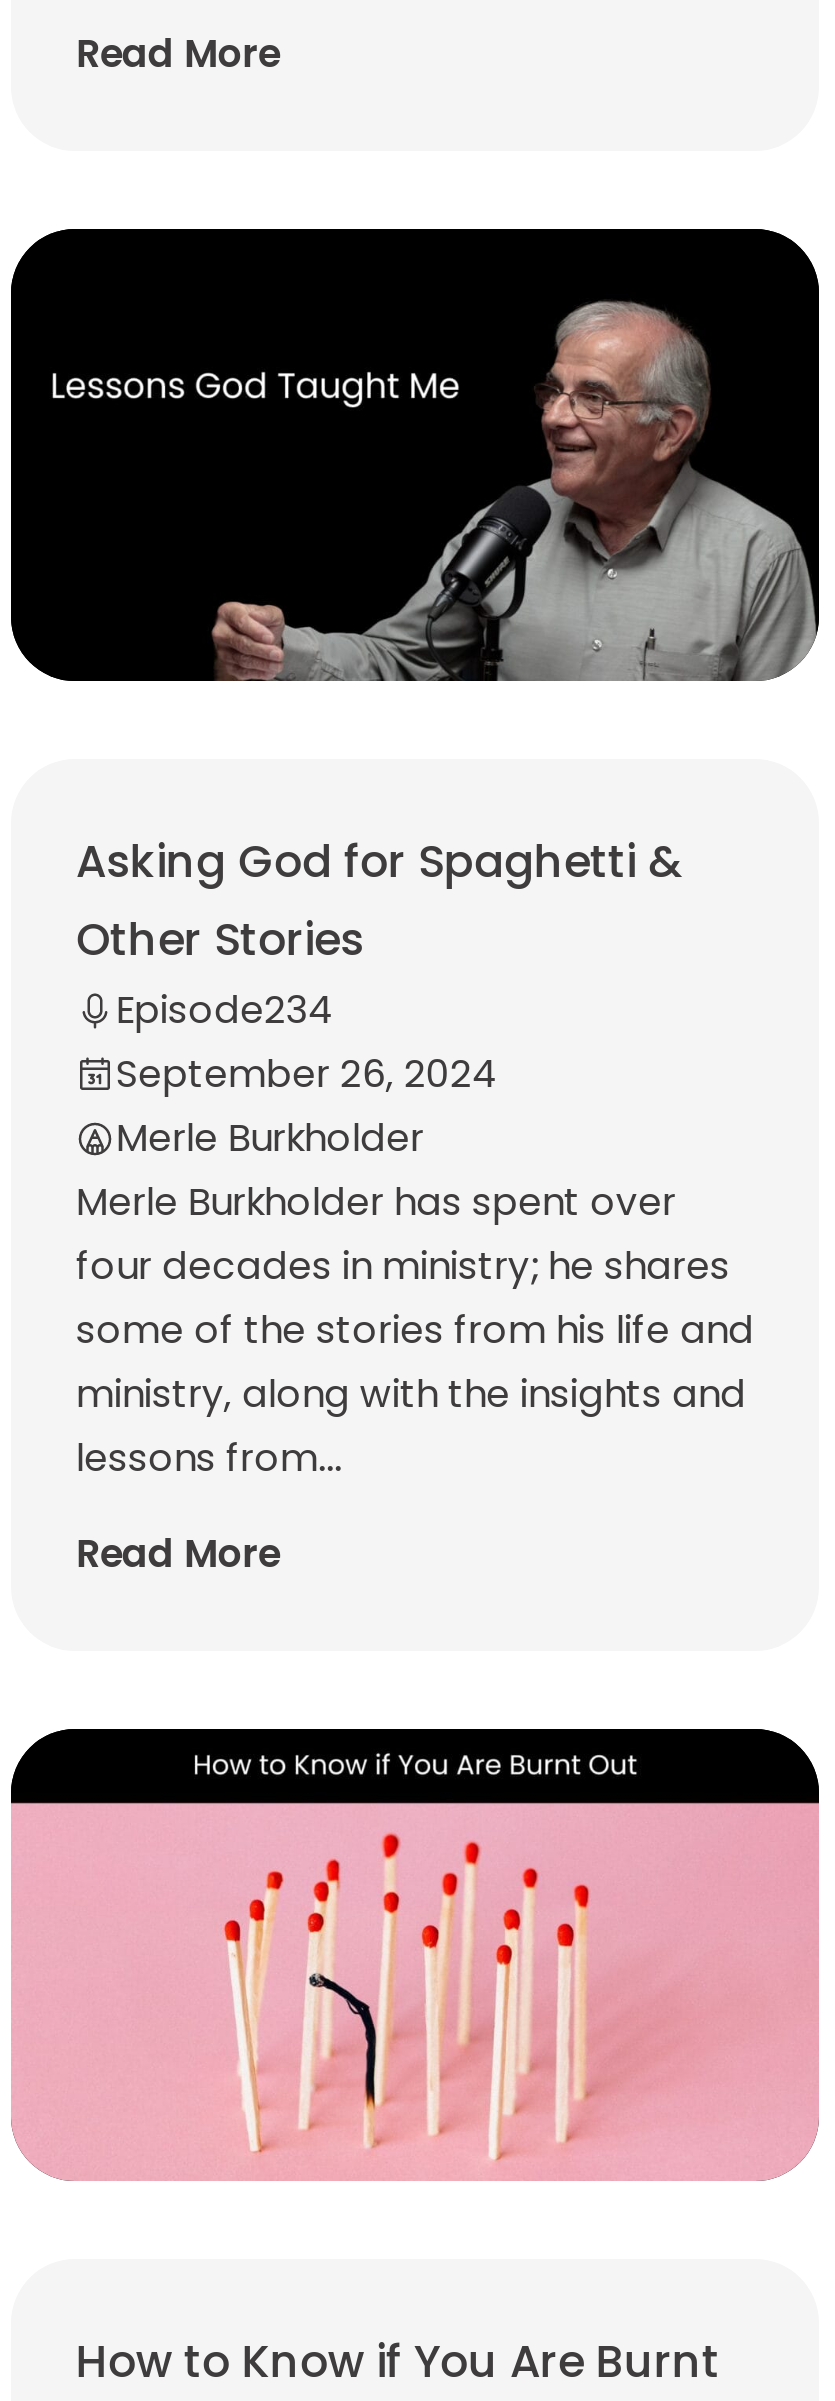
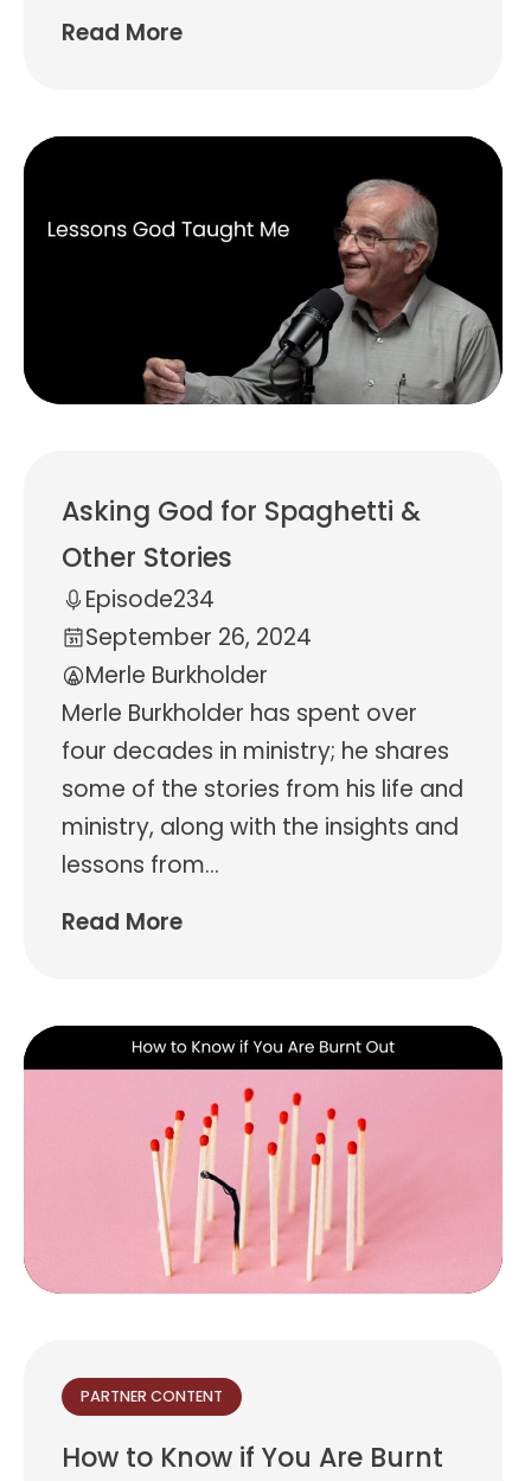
none -> [81,1386,223,1406] PARTNER CONTENT

